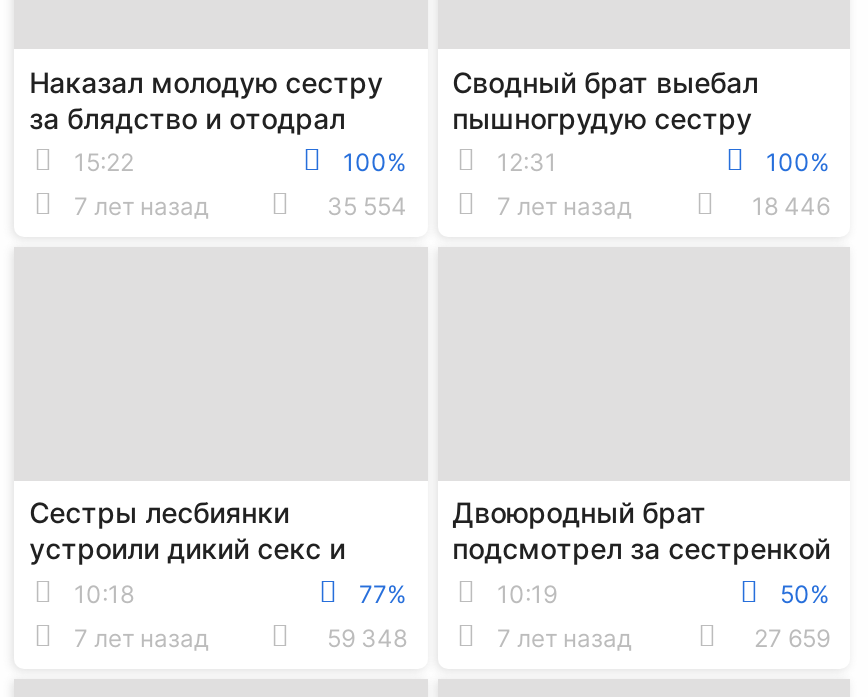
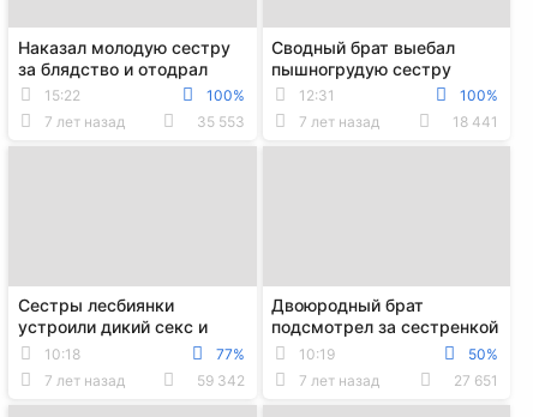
[327,192,407,222] 35 554 -> [196,113,244,131] 35 553
[752,192,830,222] 18 446 -> [453,113,498,131] 18 441
[327,622,407,652] 59 348 -> [196,371,244,389] 59 342
[754,622,830,652] 27 659 -> [454,371,498,389] 27 651

